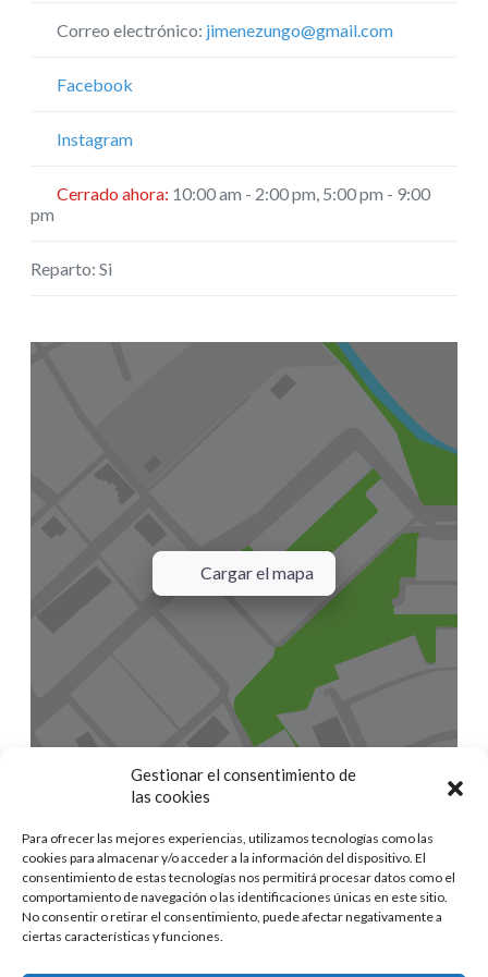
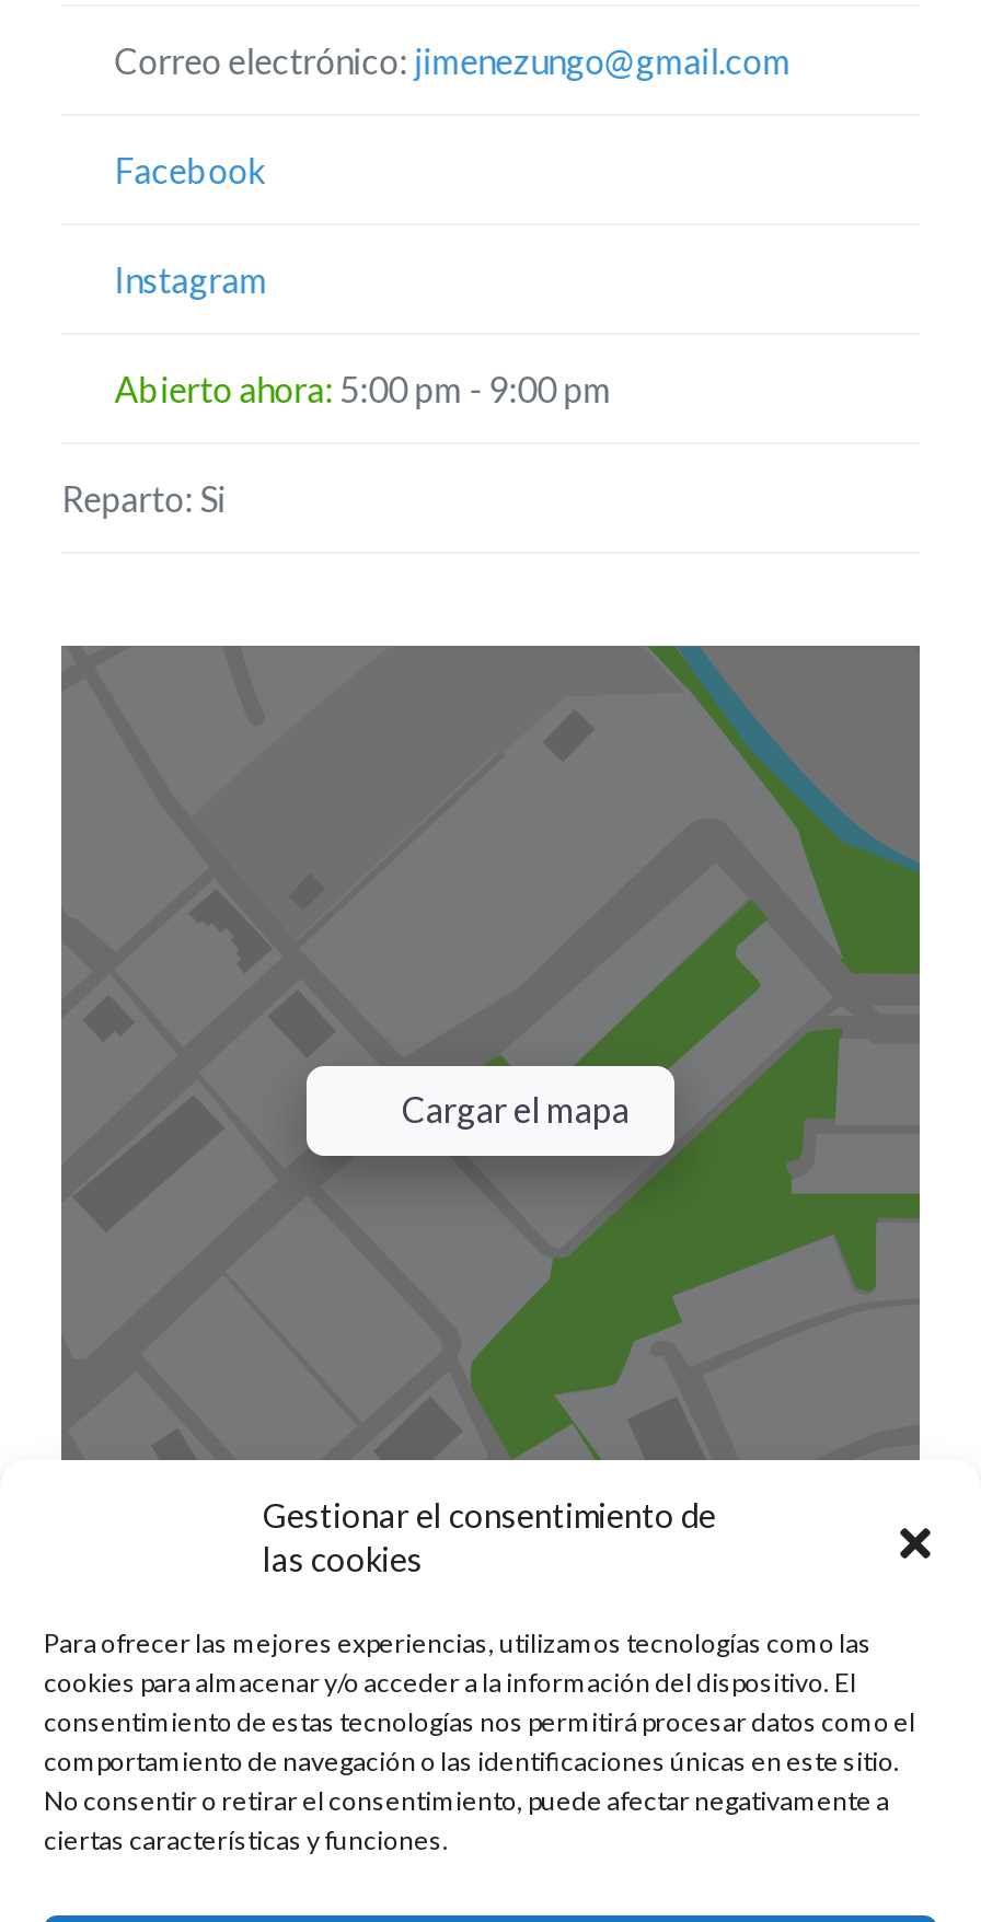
[30,183,430,224] Cerrado ahora: 10:00 am - 2:00 pm, 5:00 pm - 9:00 | pm -> [114,367,611,409] Abierto ahora: 5:00 pm - 9:00 pm

